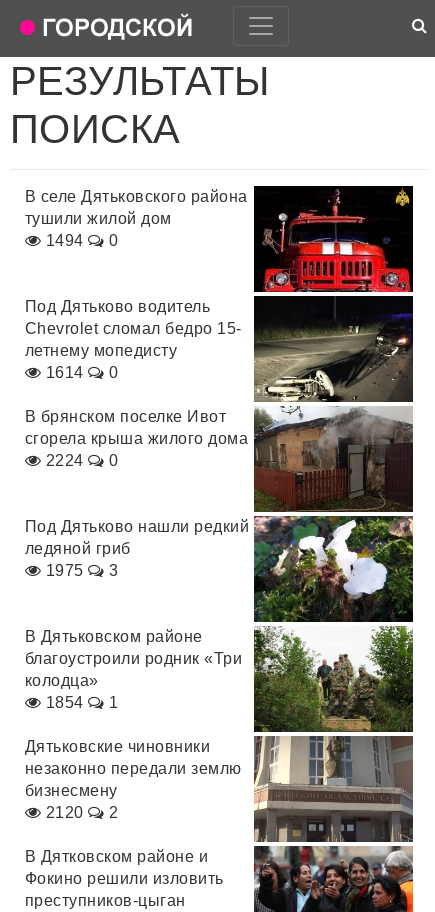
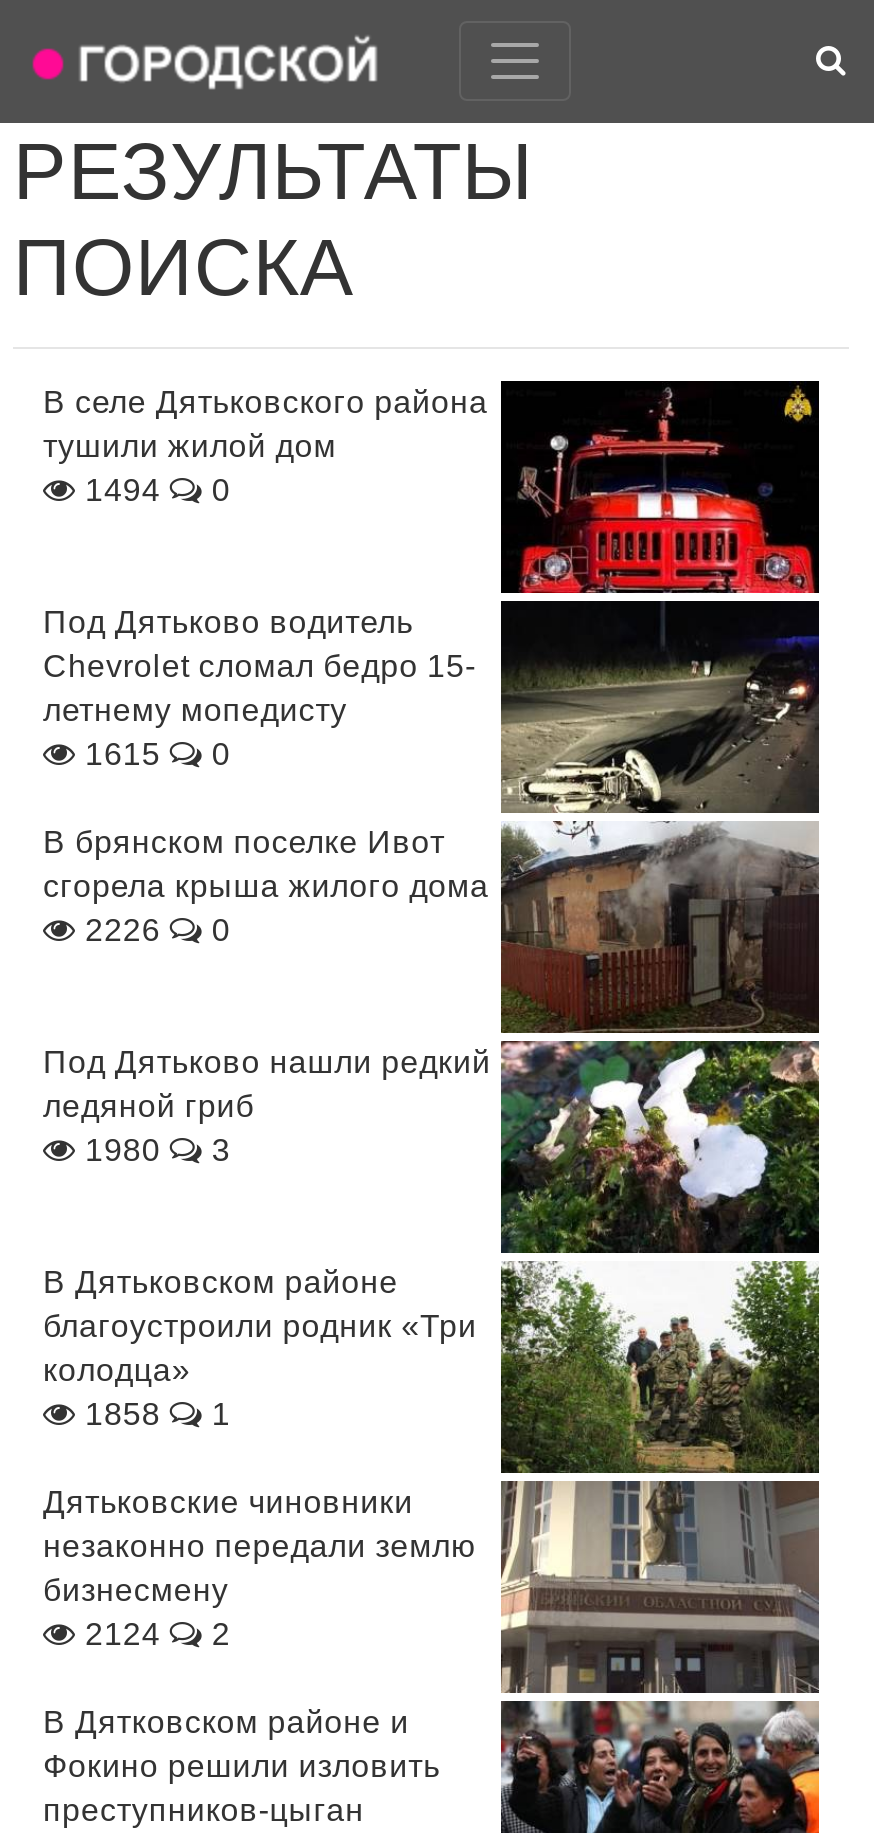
[46,364,119,381] 1614 0 -> [85,737,231,771] 1615 0
[46,452,119,469] 2224 0 -> [85,913,231,947] 2226 0
[46,562,119,579] 1975 3 -> [85,1133,231,1167] 1980 3
[46,694,119,711] 1854 1 -> [85,1397,231,1431] 1858 1
[46,804,119,821] 2120 2 -> [85,1617,231,1651] 2124 2

